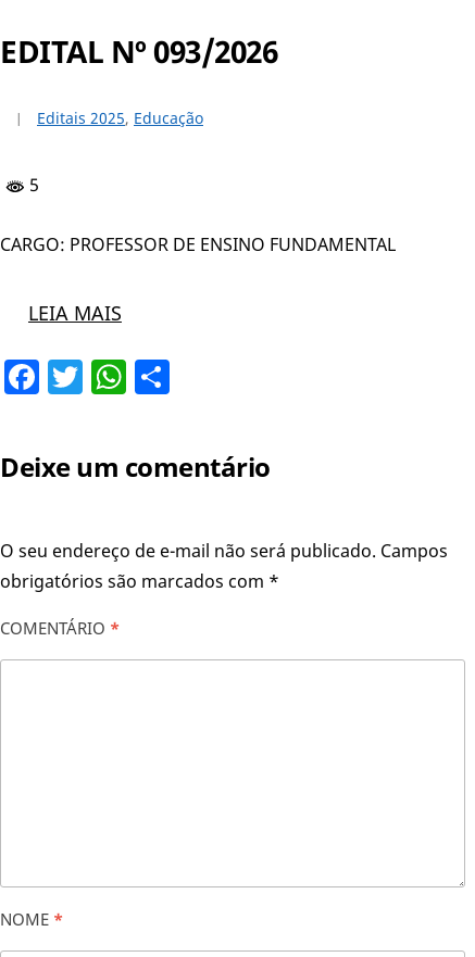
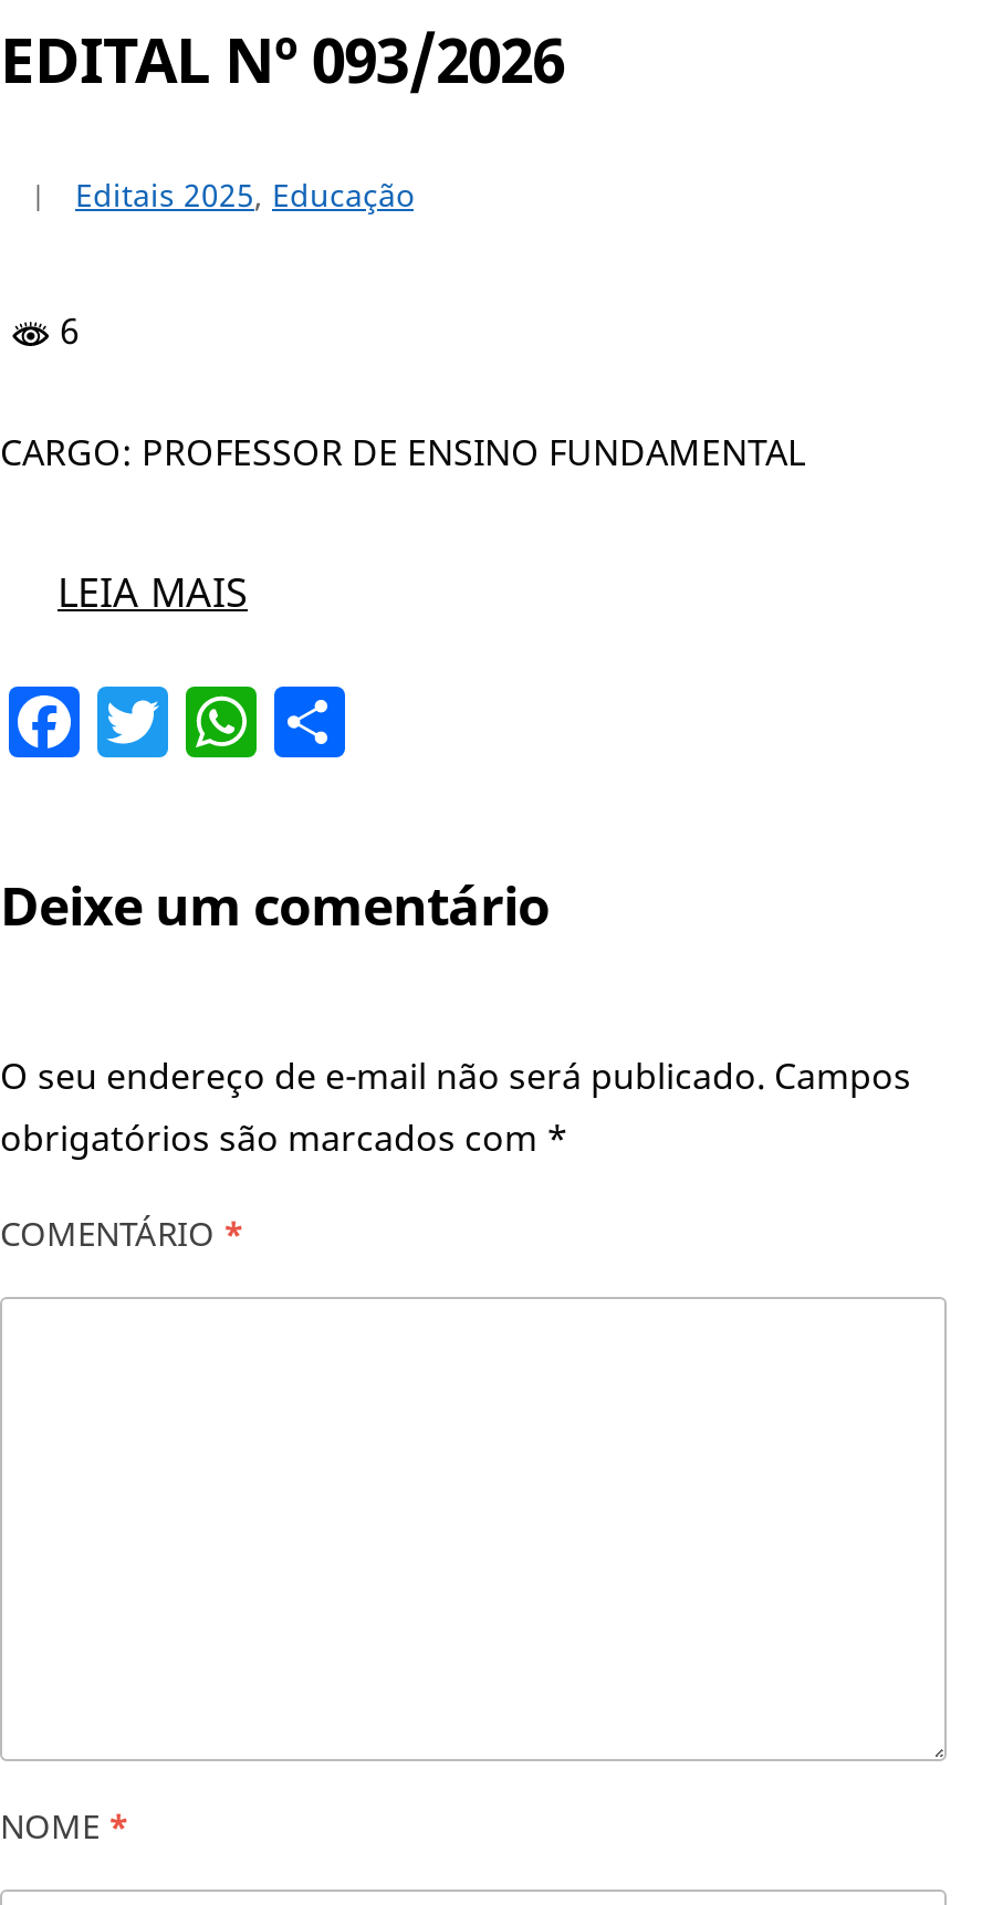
[25,172,39,196] 5 -> [51,305,80,354] 6

